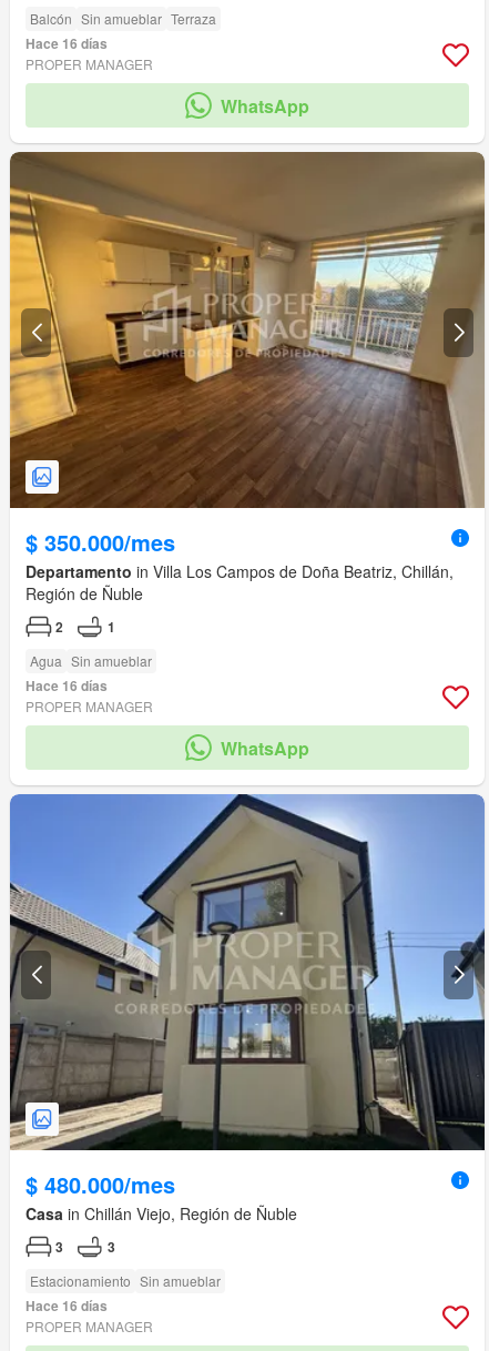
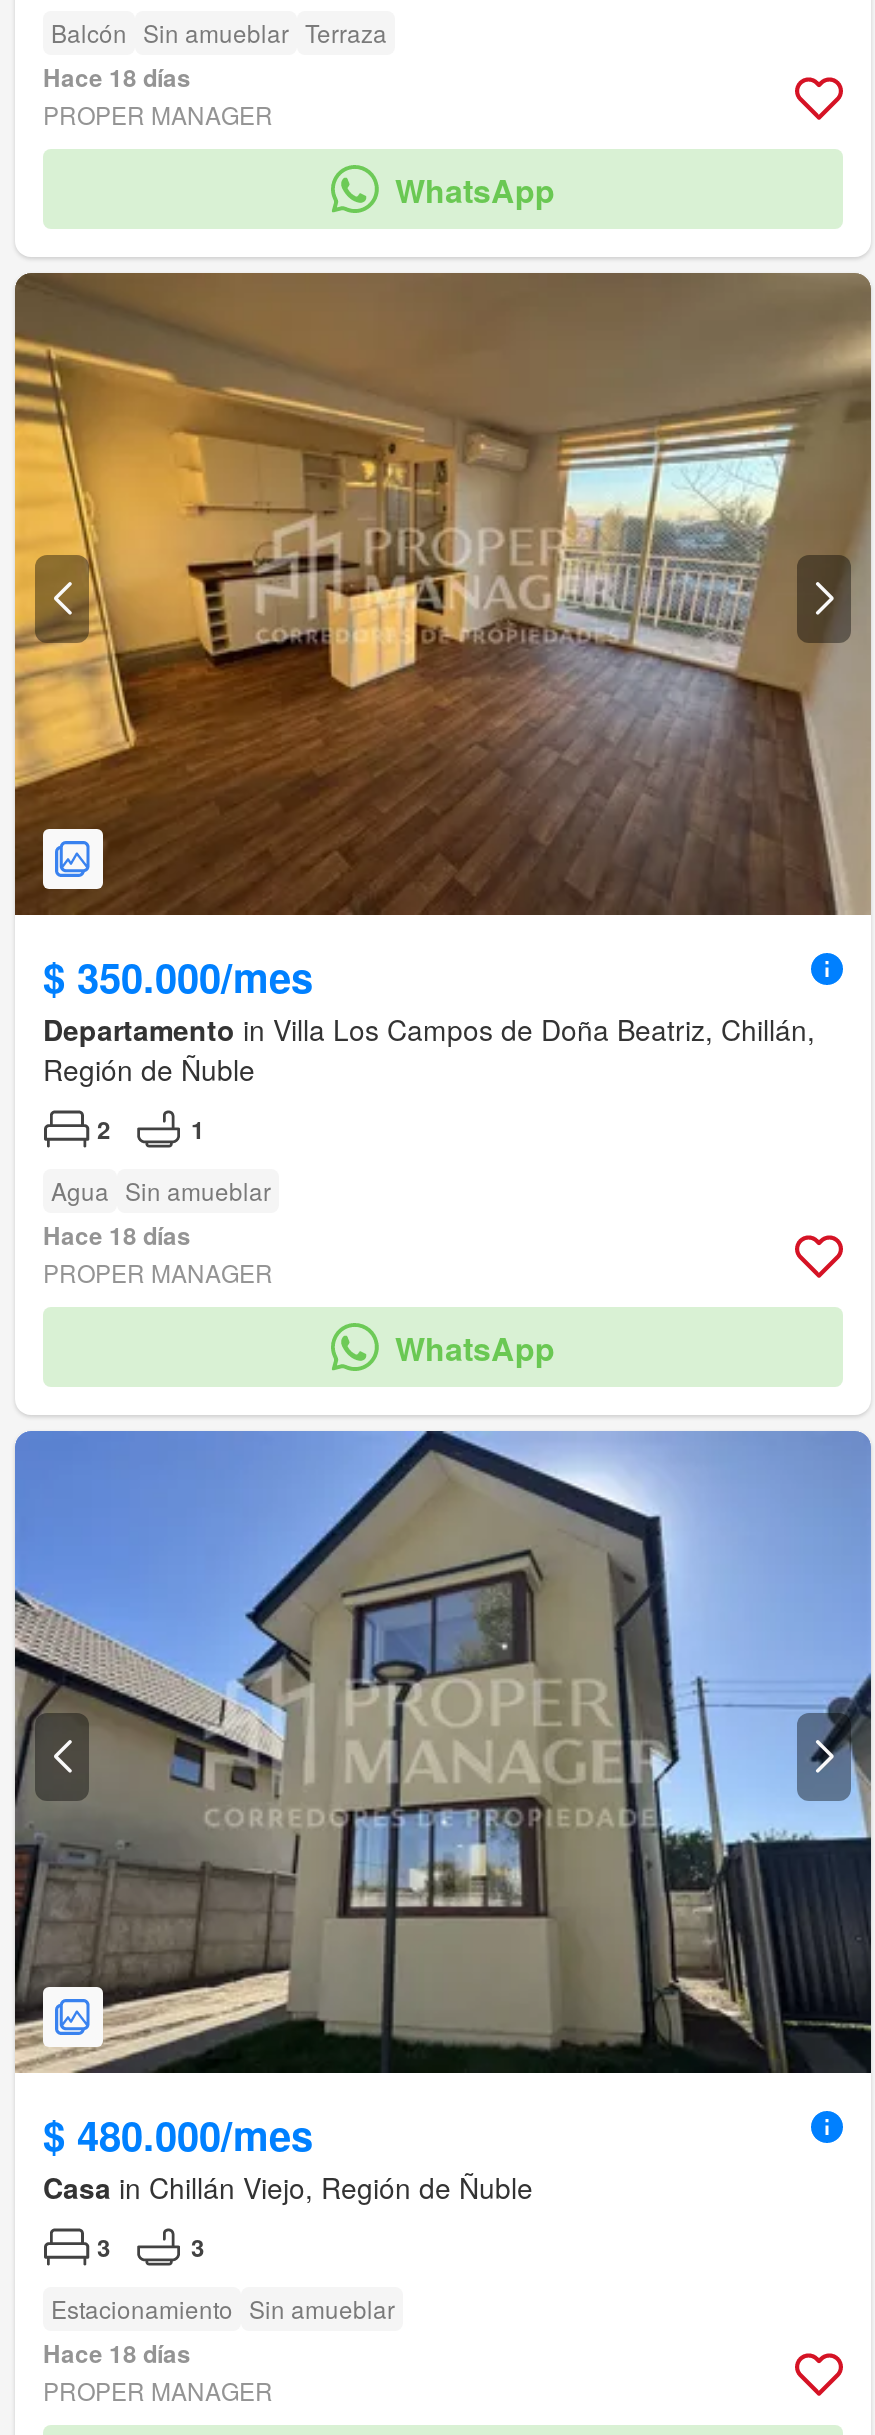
[26,34,108,54] Hace 16 días -> [43,60,191,96] Hace 18 días
[26,676,108,696] Hace 16 días -> [43,1218,191,1254] Hace 18 días
[26,1296,108,1316] Hace 16 días -> [43,2336,191,2372] Hace 18 días

